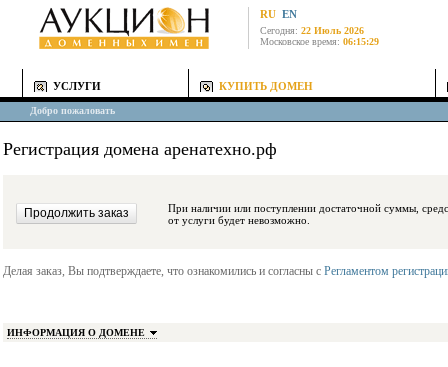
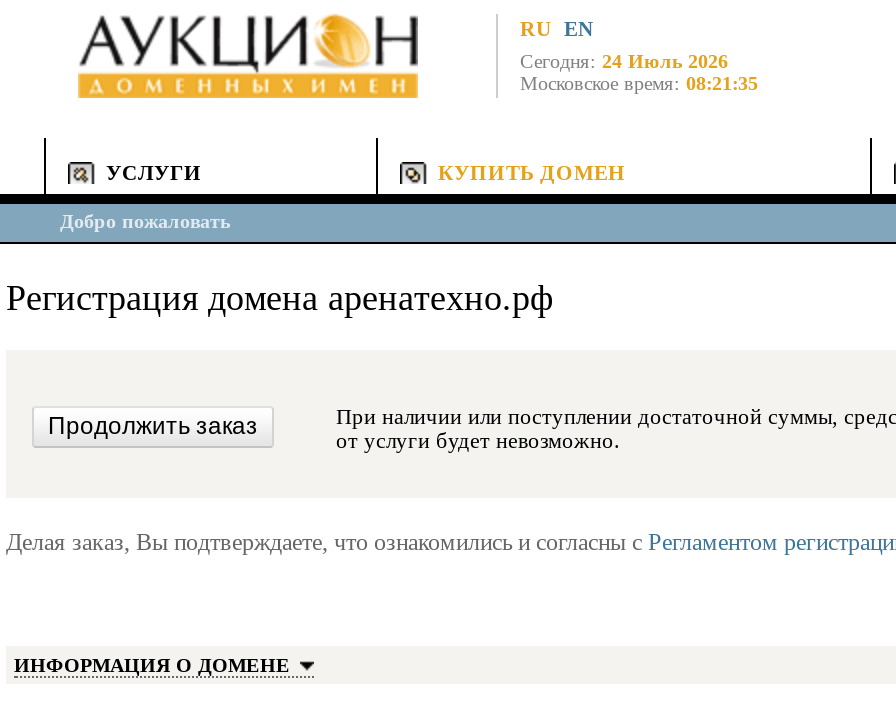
[260,25,364,36] Сегодня: 22 Июль 2026 -> [520,50,728,72] Сегодня: 24 Июль 2026
[260,36,379,47] Московское время: 06:15:29 -> [520,72,758,94] Московское время: 08:21:35

